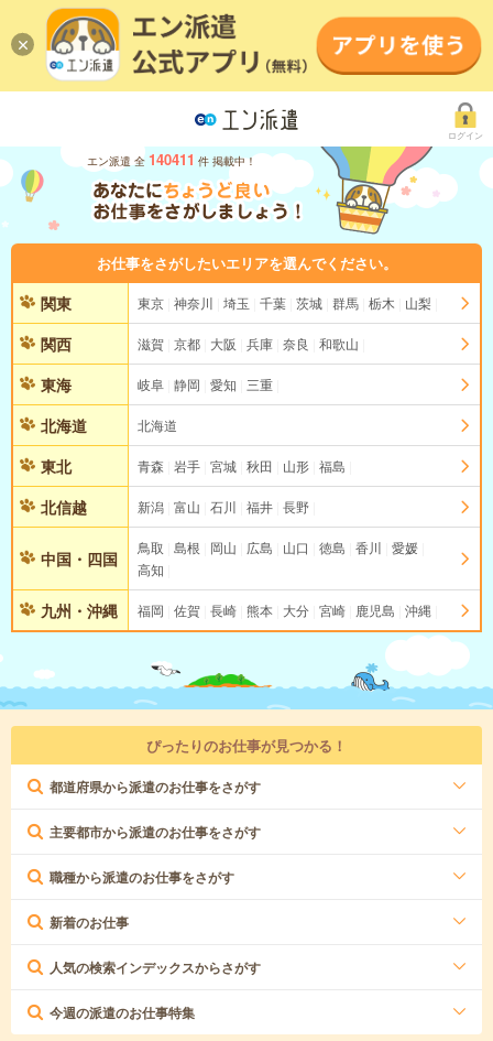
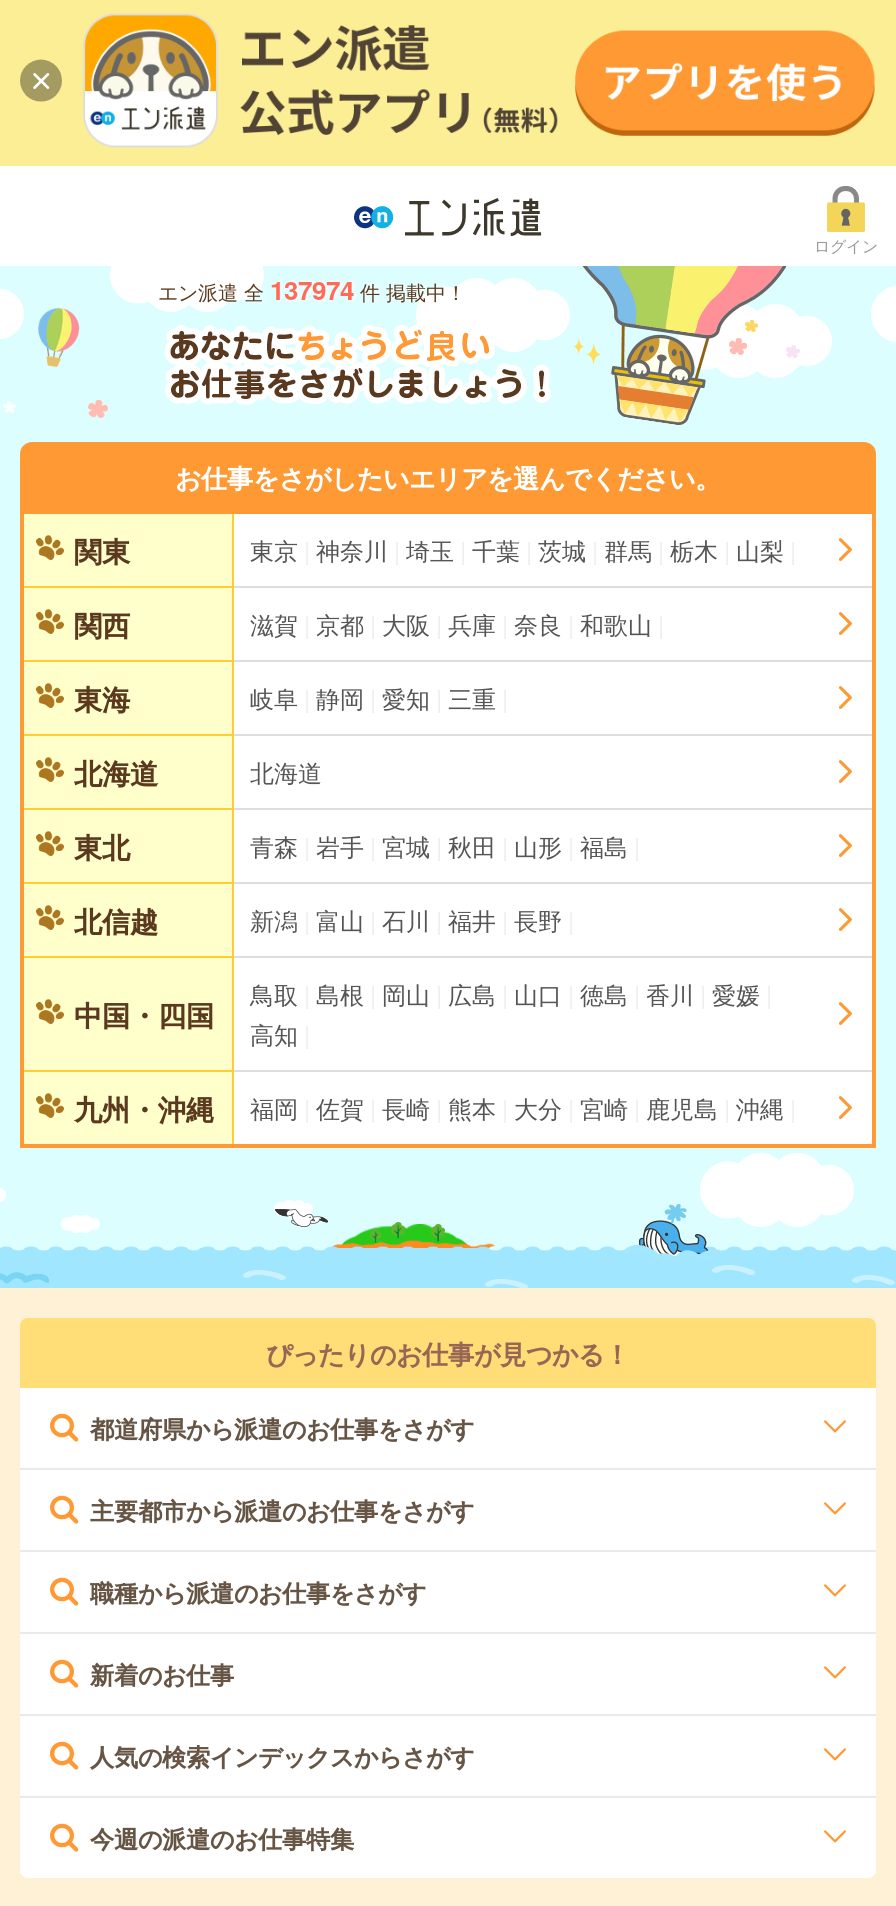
[87,149,256,170] エン派遣 全 140411 件 掲載中！ -> [158,271,466,309] エン派遣 全 137974 件 掲載中！

